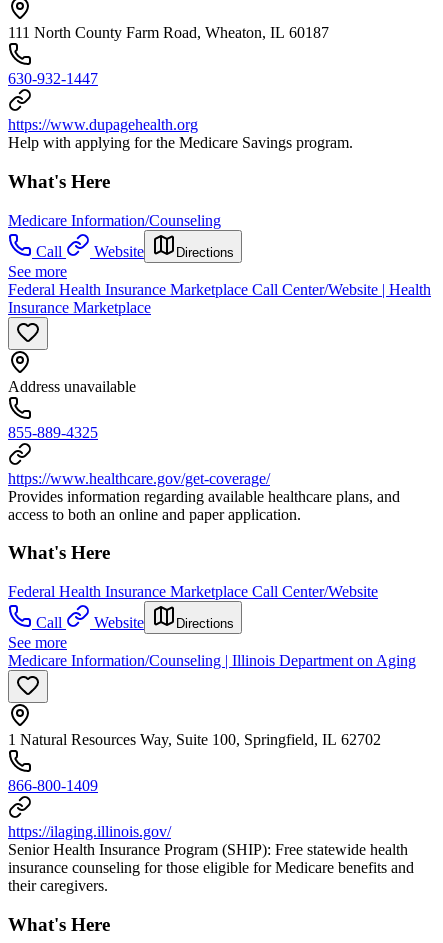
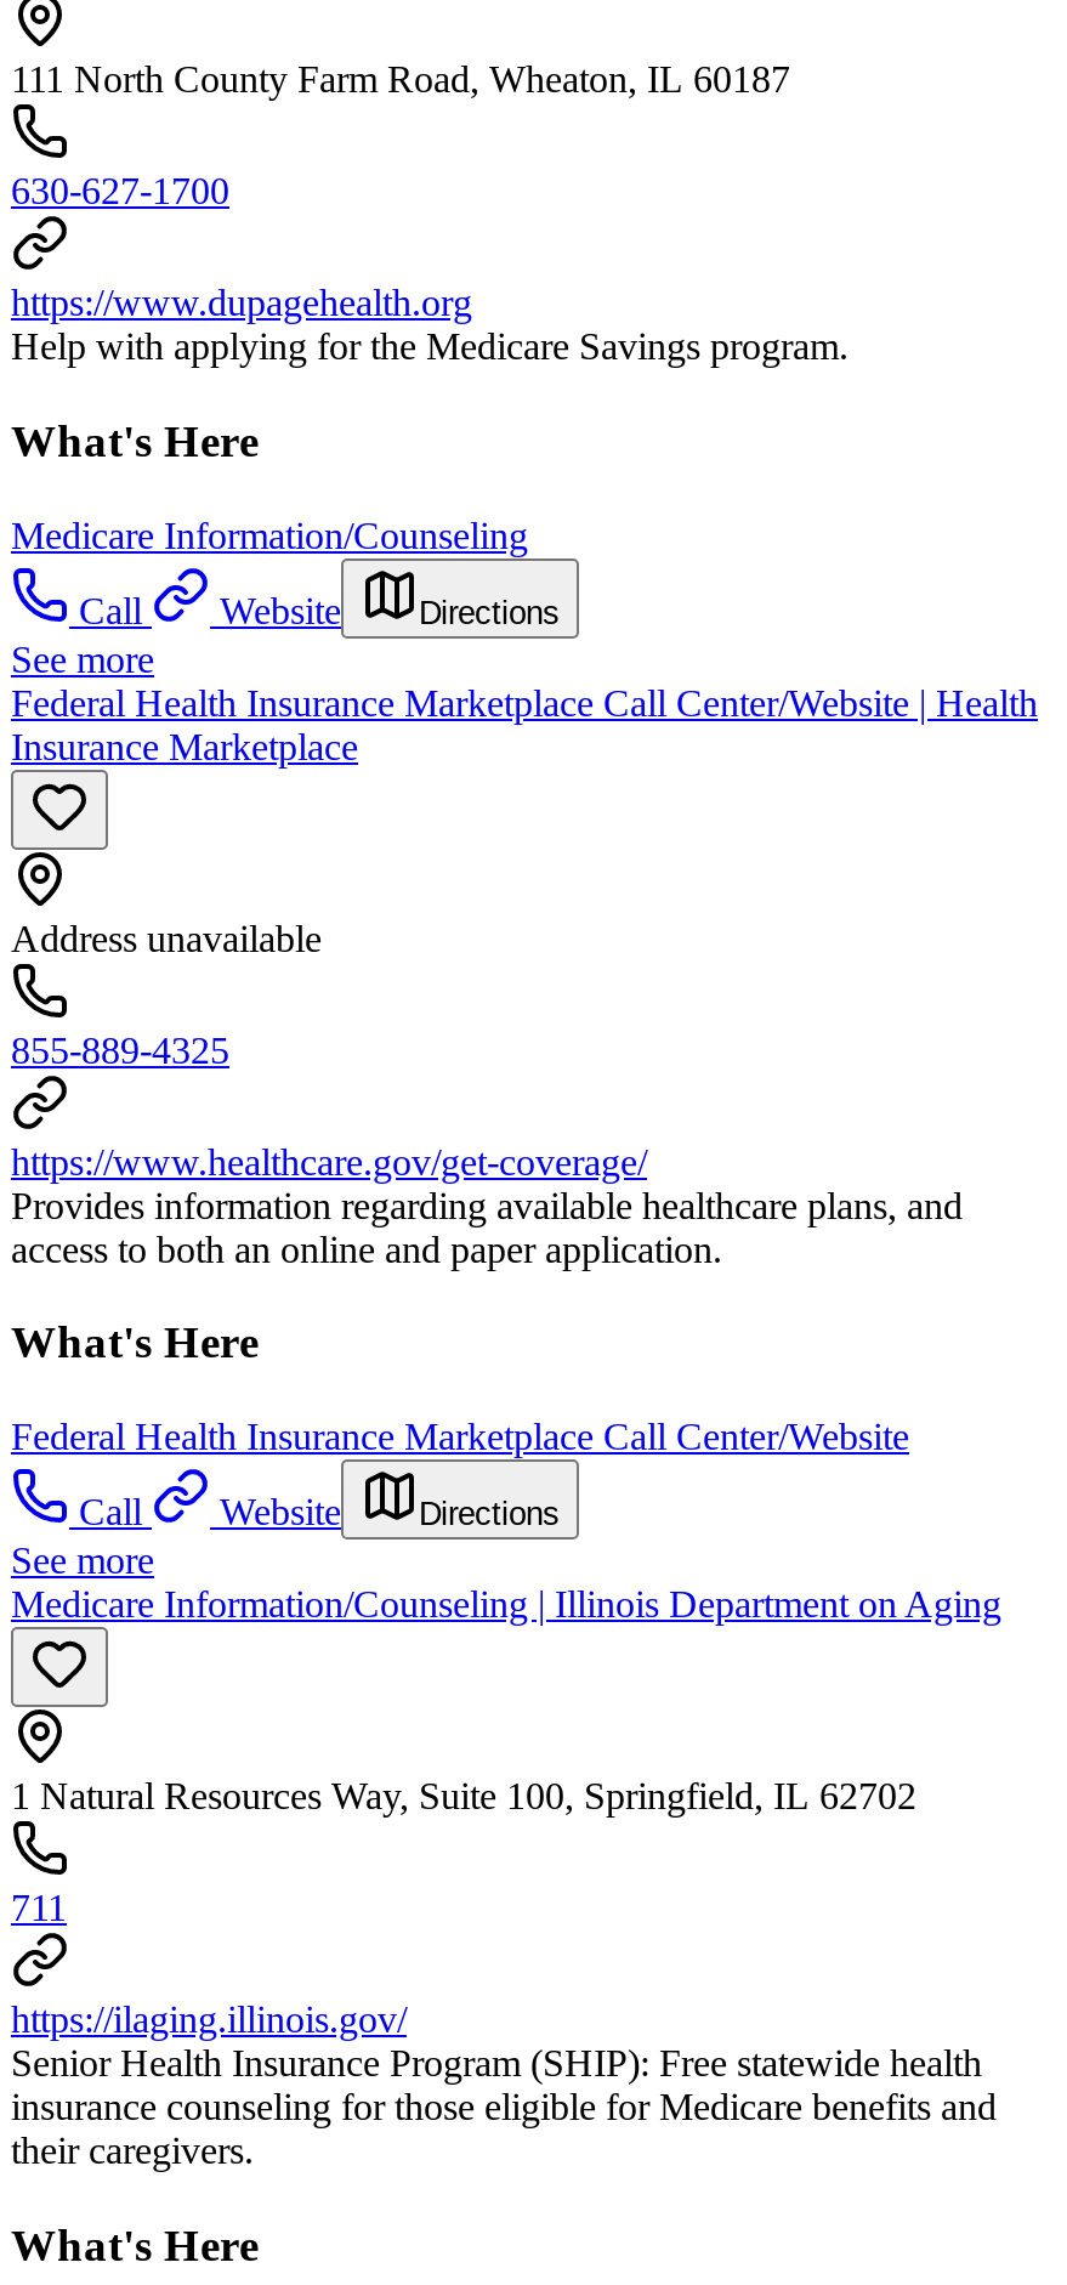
[8,70,98,87] 630-932-1447 -> [11,170,229,212] 630-627-1700
[8,777,98,794] 866-800-1409 -> [11,1887,67,1928] 711

